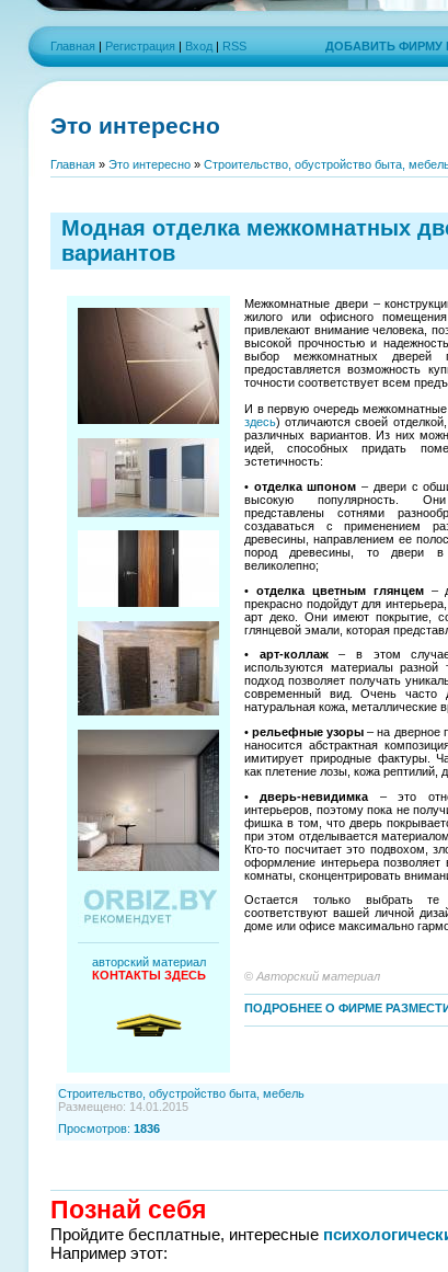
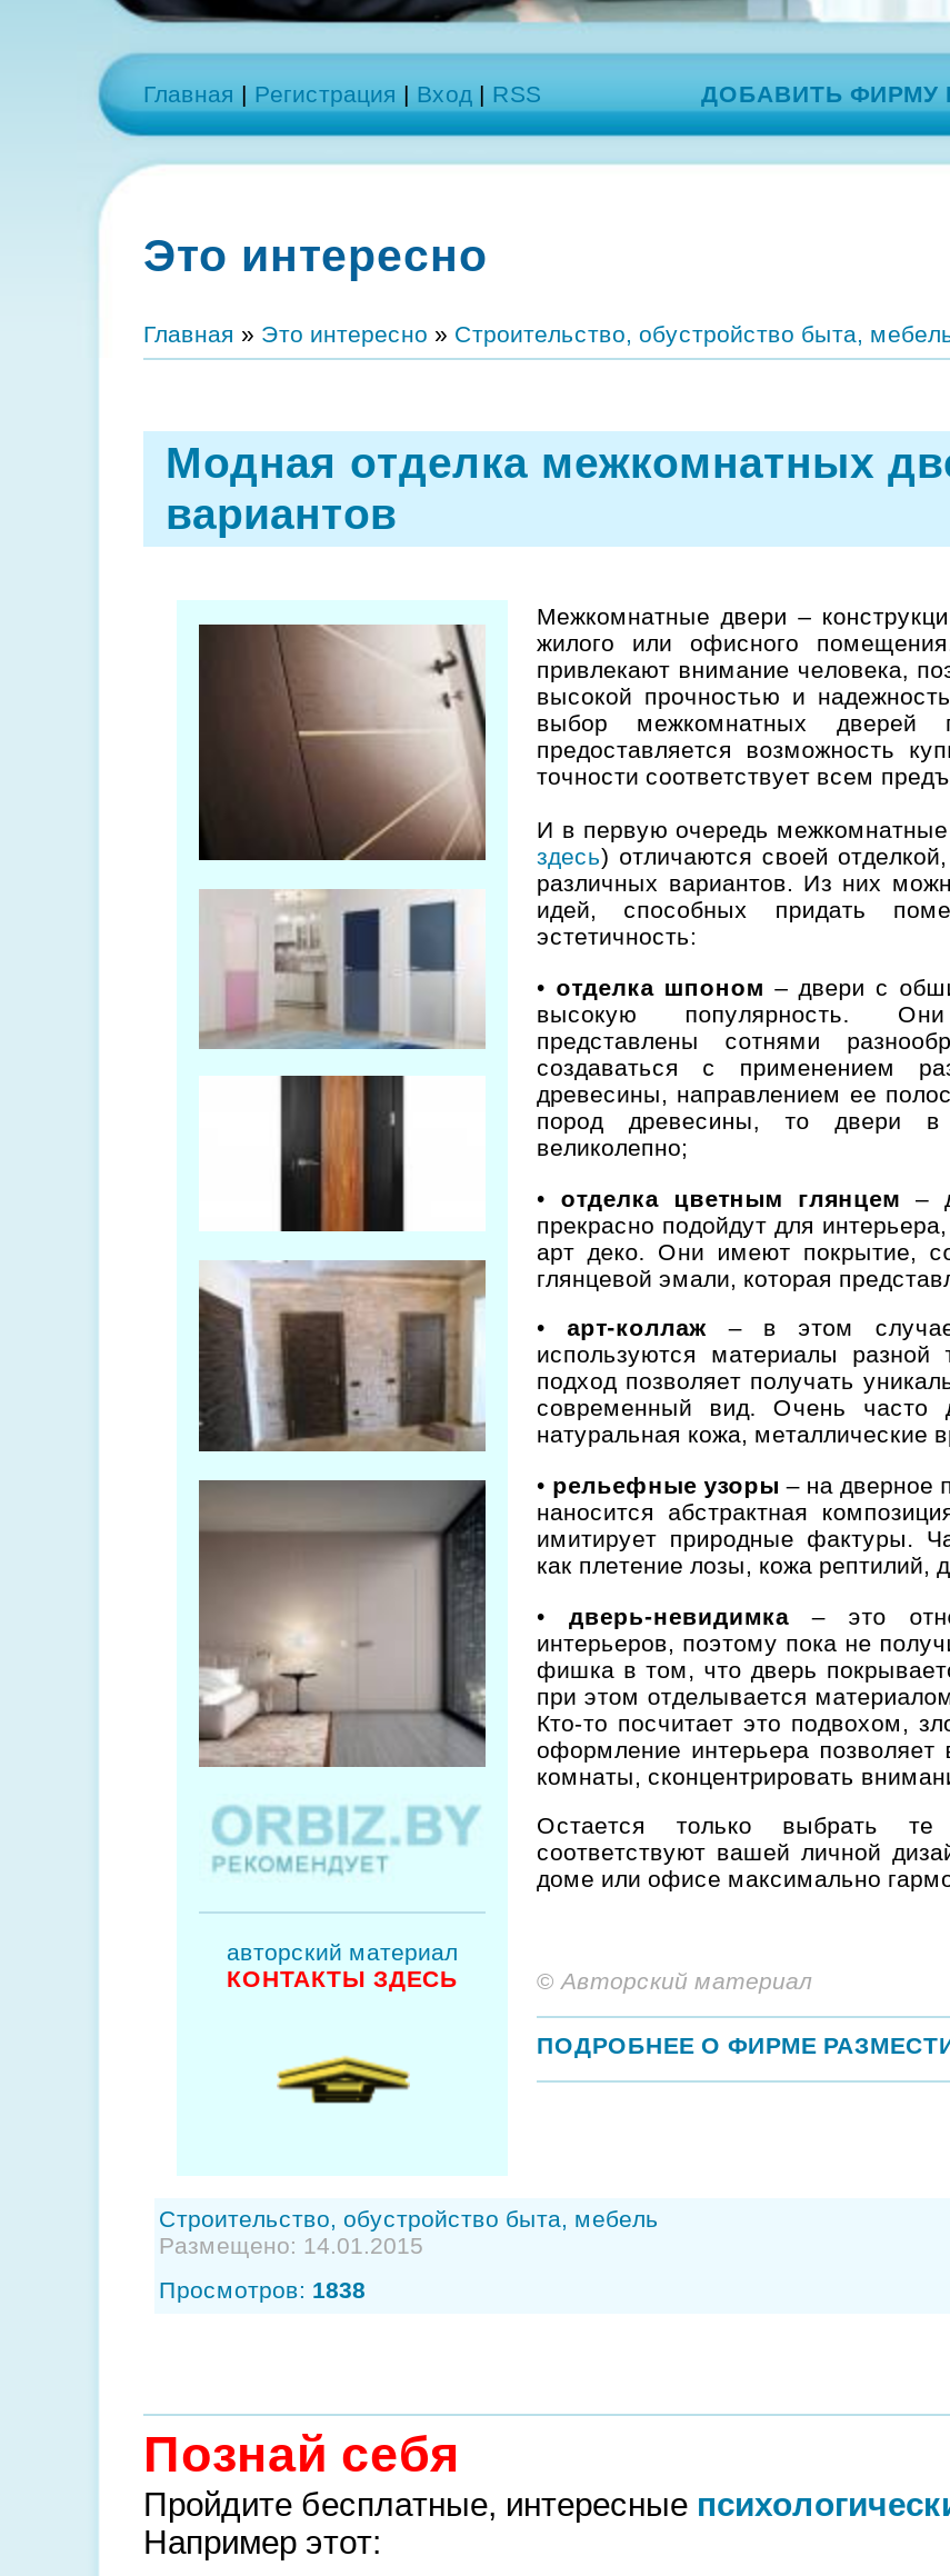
[58,1122,160,1135] Просмотров: 1836 -> [159,2277,366,2304] Просмотров: 1838

